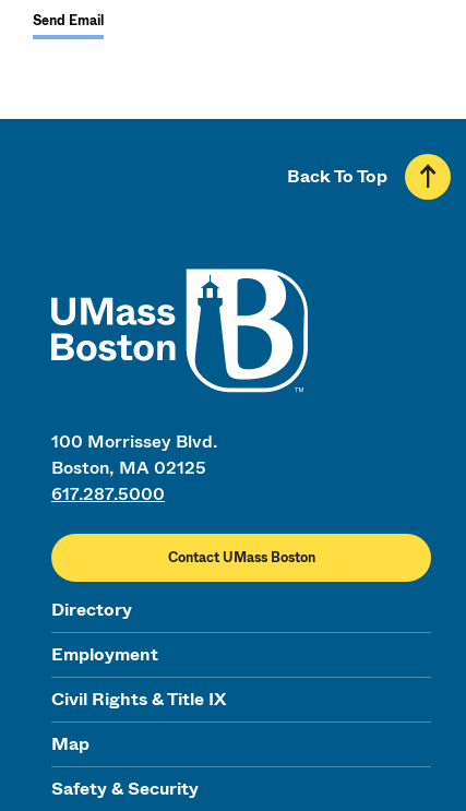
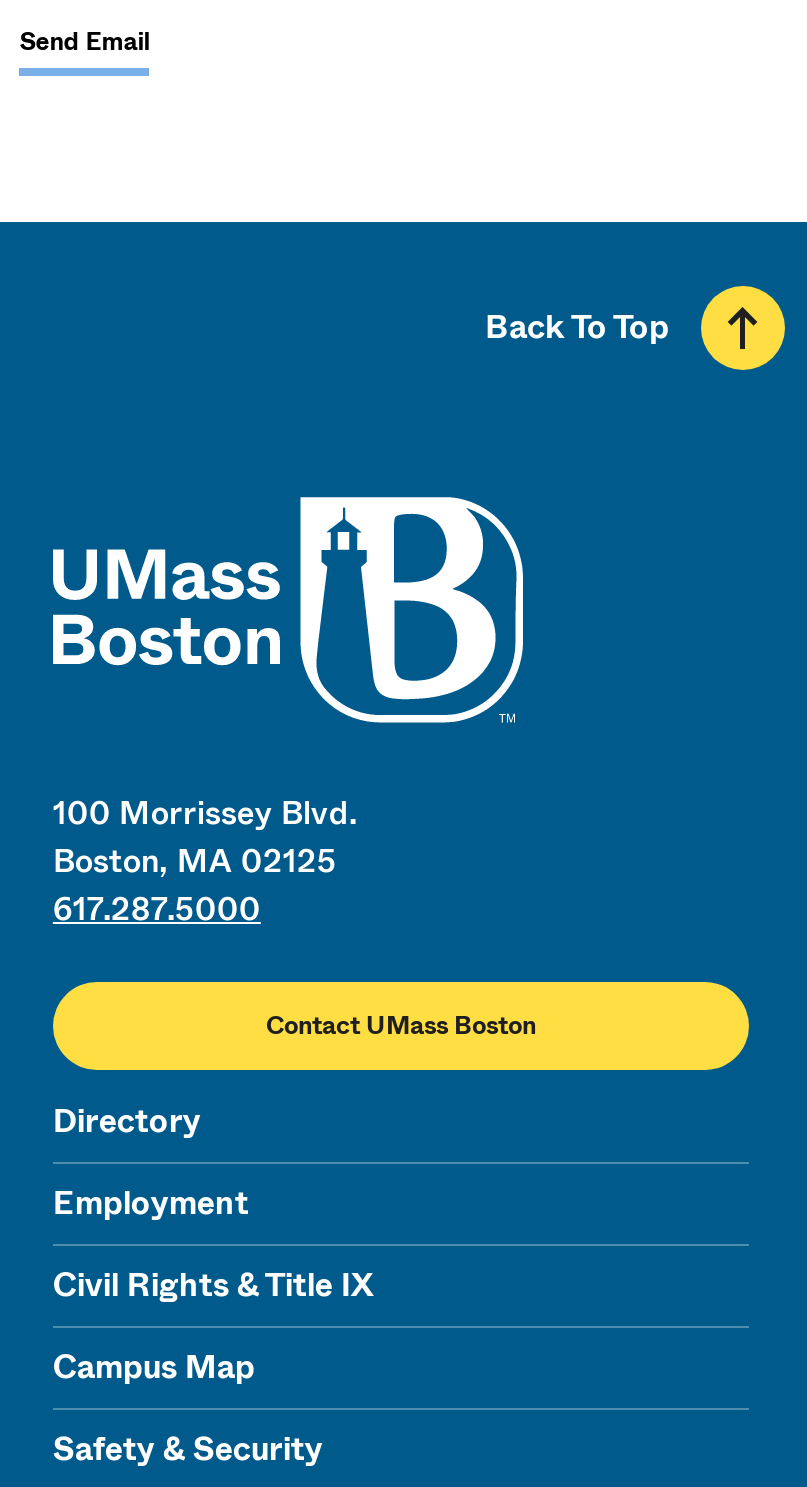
[51,731,89,756] Map -> [53,1343,255,1389] Campus Map

